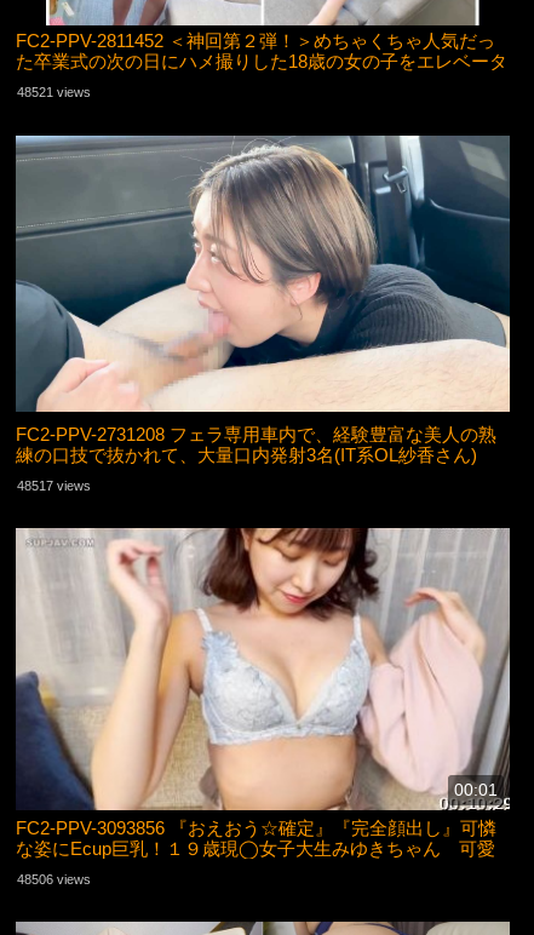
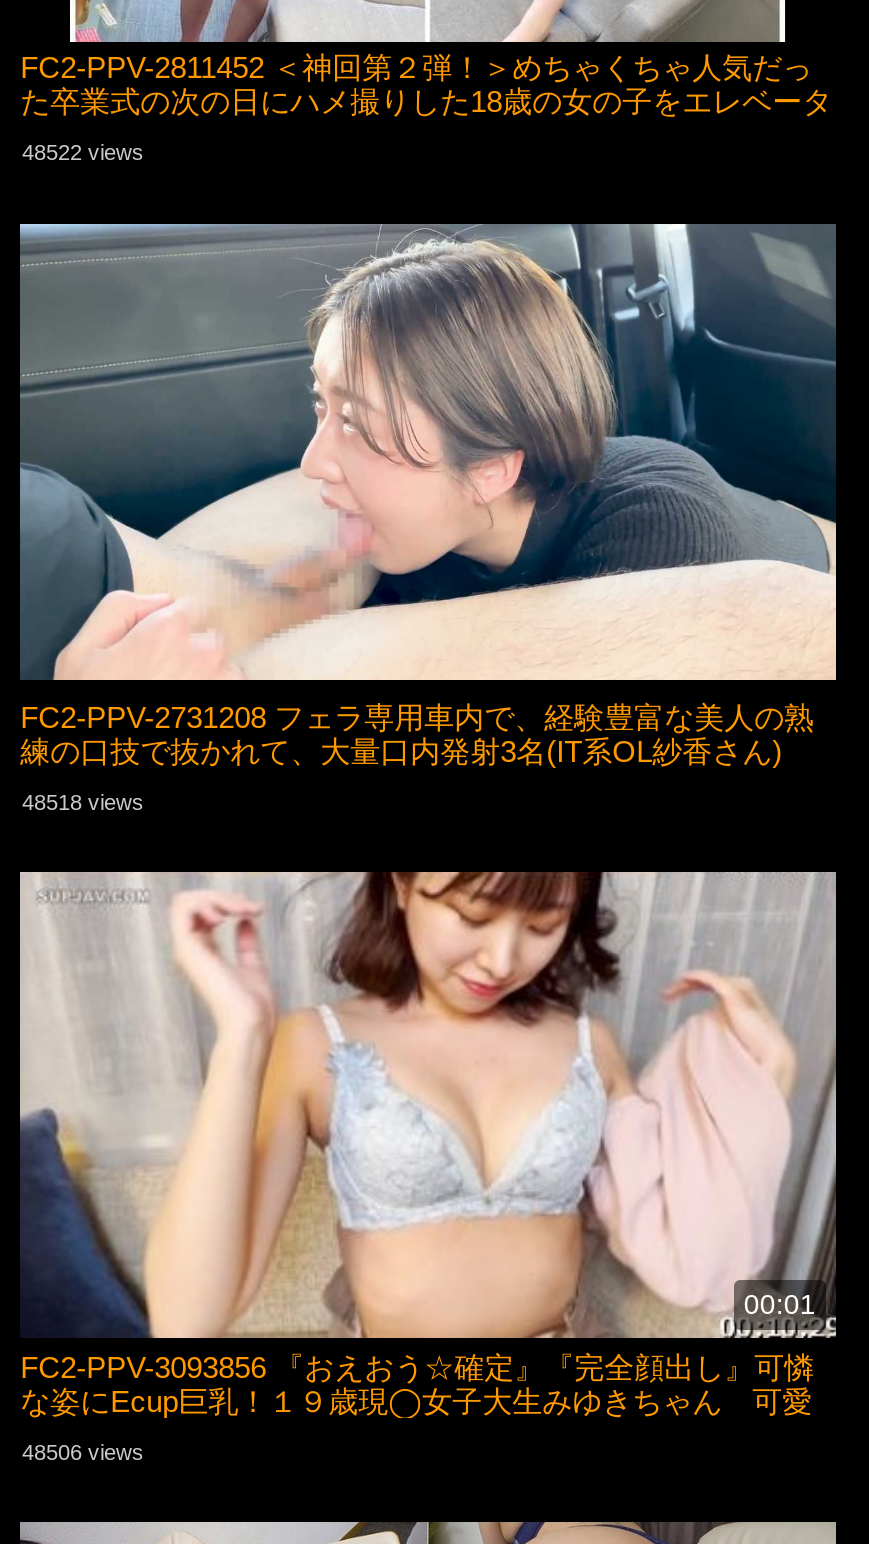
[17,85,91,99] 48521 views -> [22,140,144,164] 48522 views
[17,478,91,493] 48517 views -> [22,790,144,814] 48518 views

